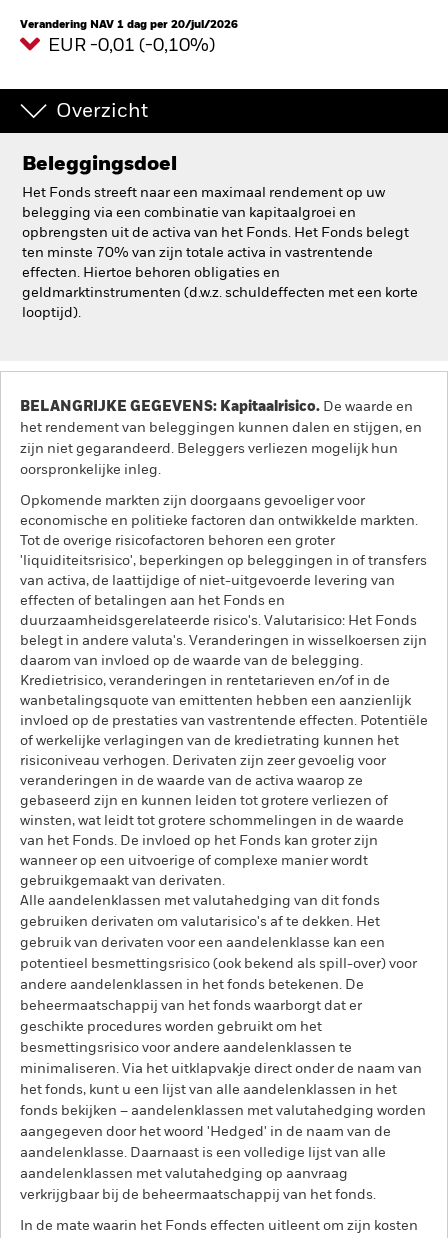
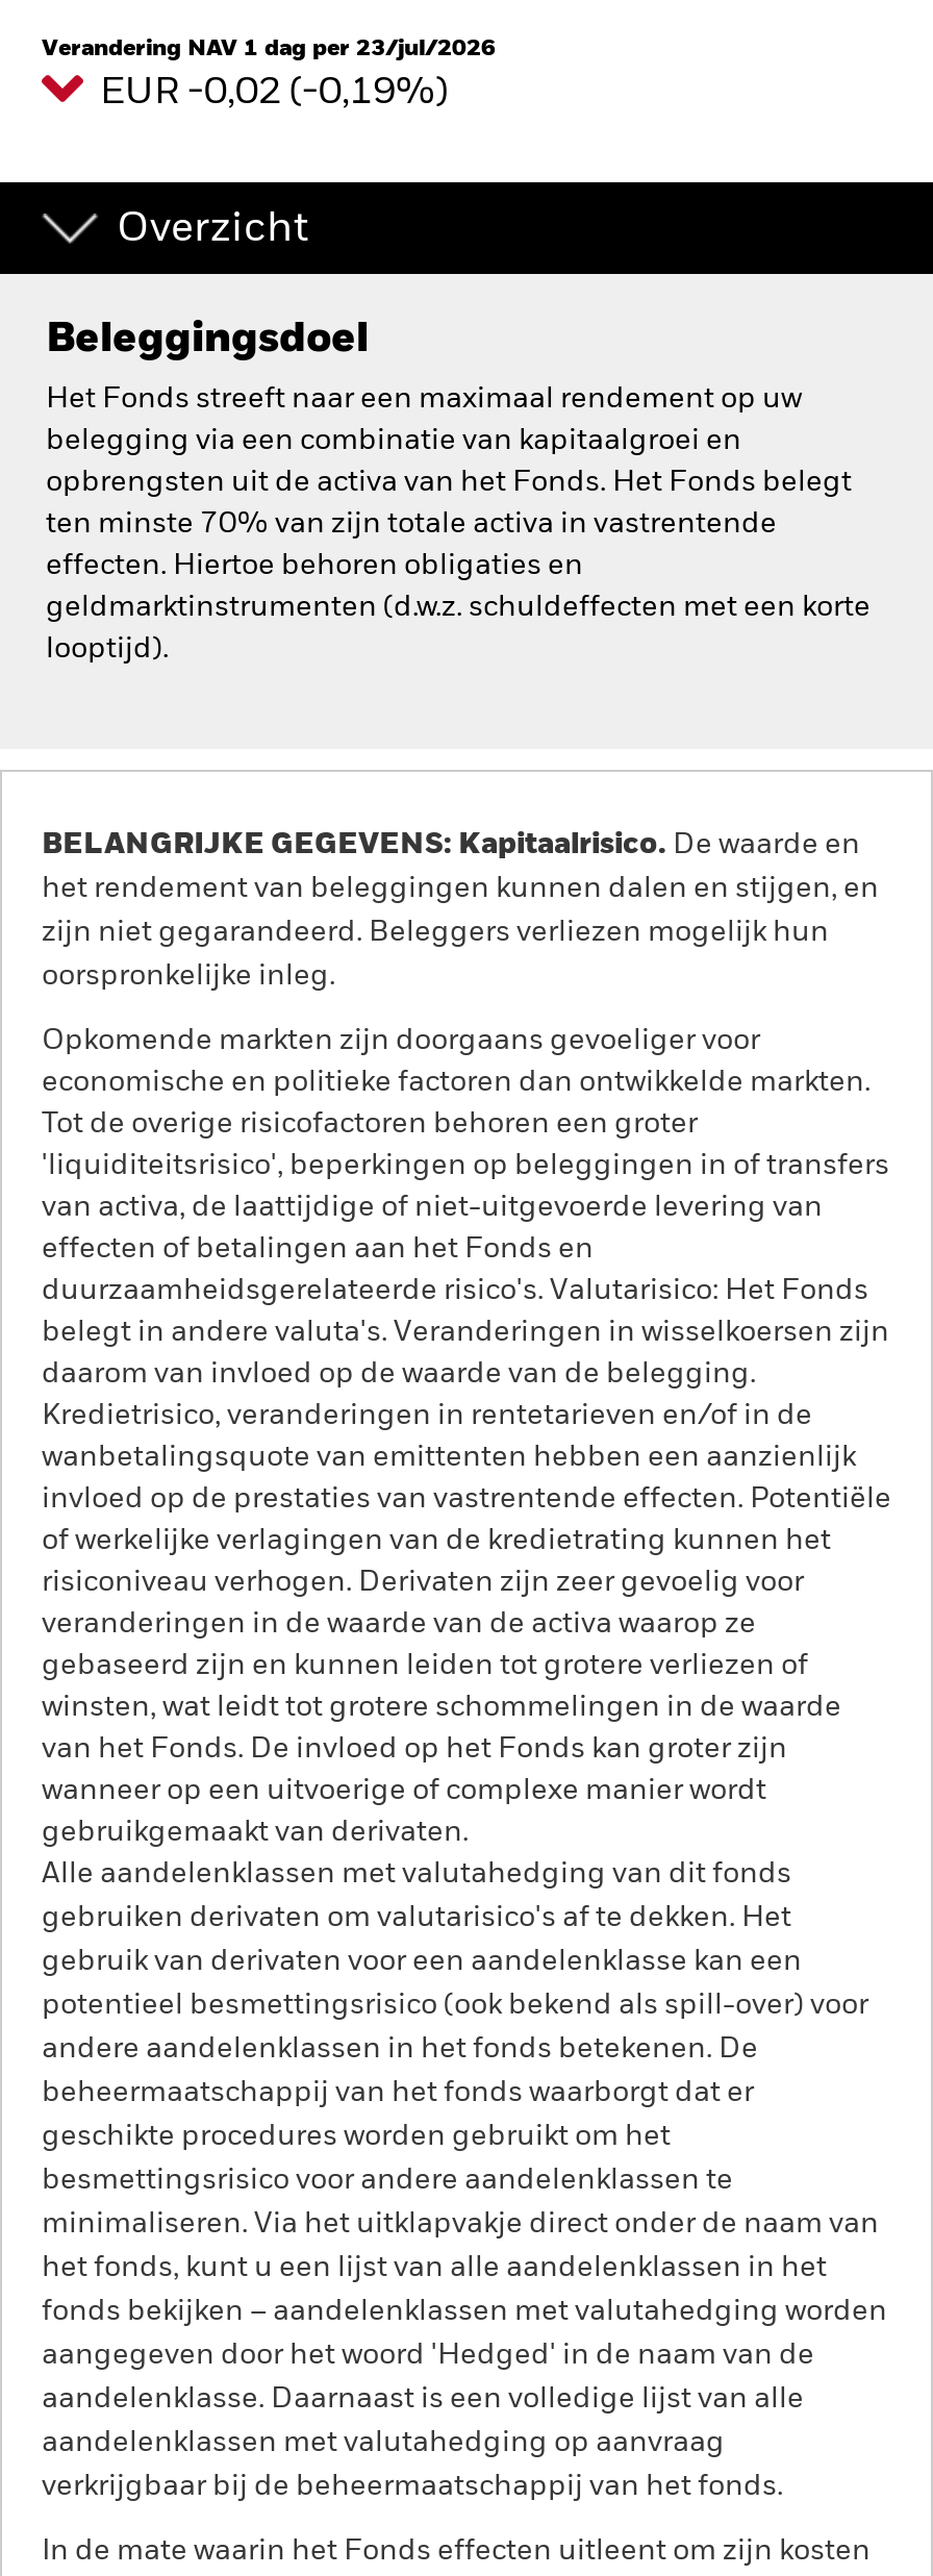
[20,19,238,30] Verandering NAV 1 dag per 20/jul/2026 -> [42,36,496,59] Verandering NAV 1 dag per 23/jul/2026
[48,37,219,55] EUR -0,01 (-0,10%) -> [100,74,456,111] EUR -0,02 (-0,19%)

